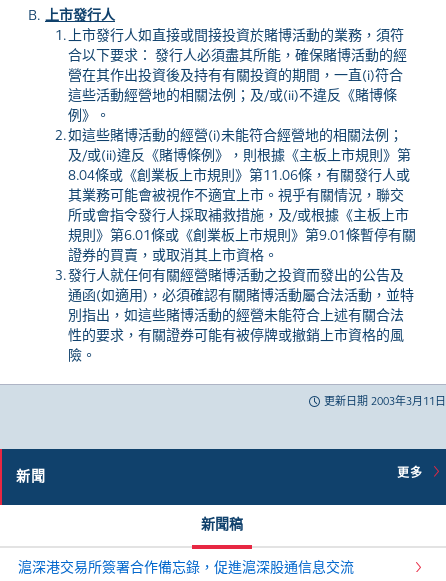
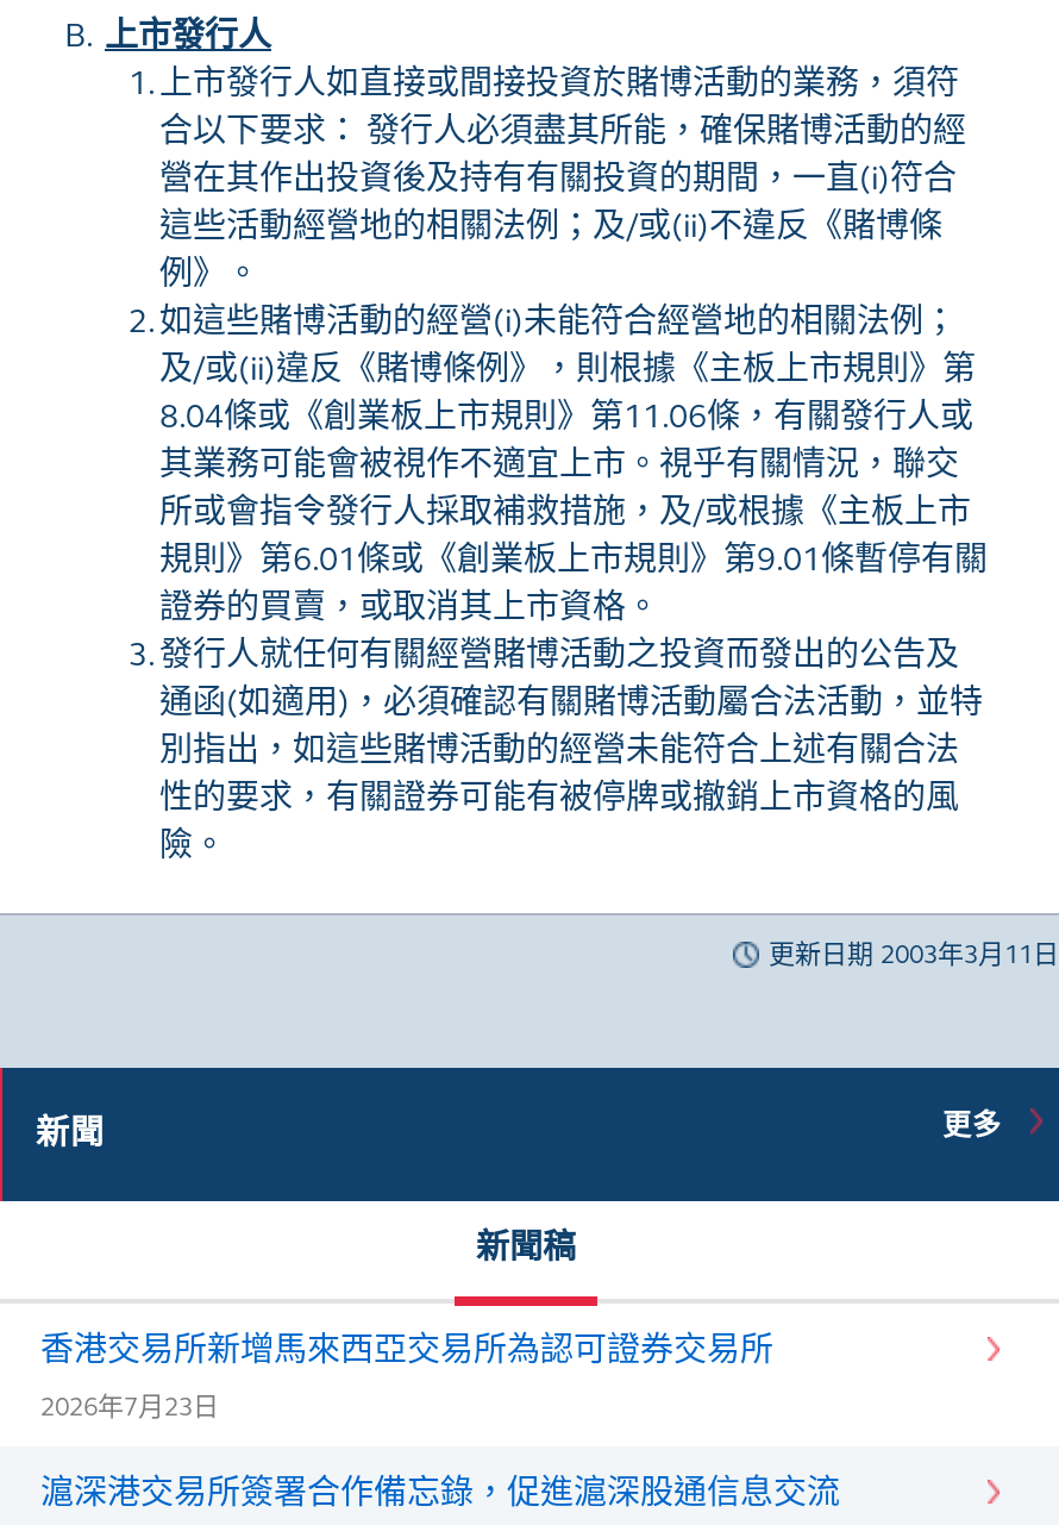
none -> [40,1330,773,1423] 香港交易所新增馬來西亞交易所為認可證券交易所 | 2026年7月23日

